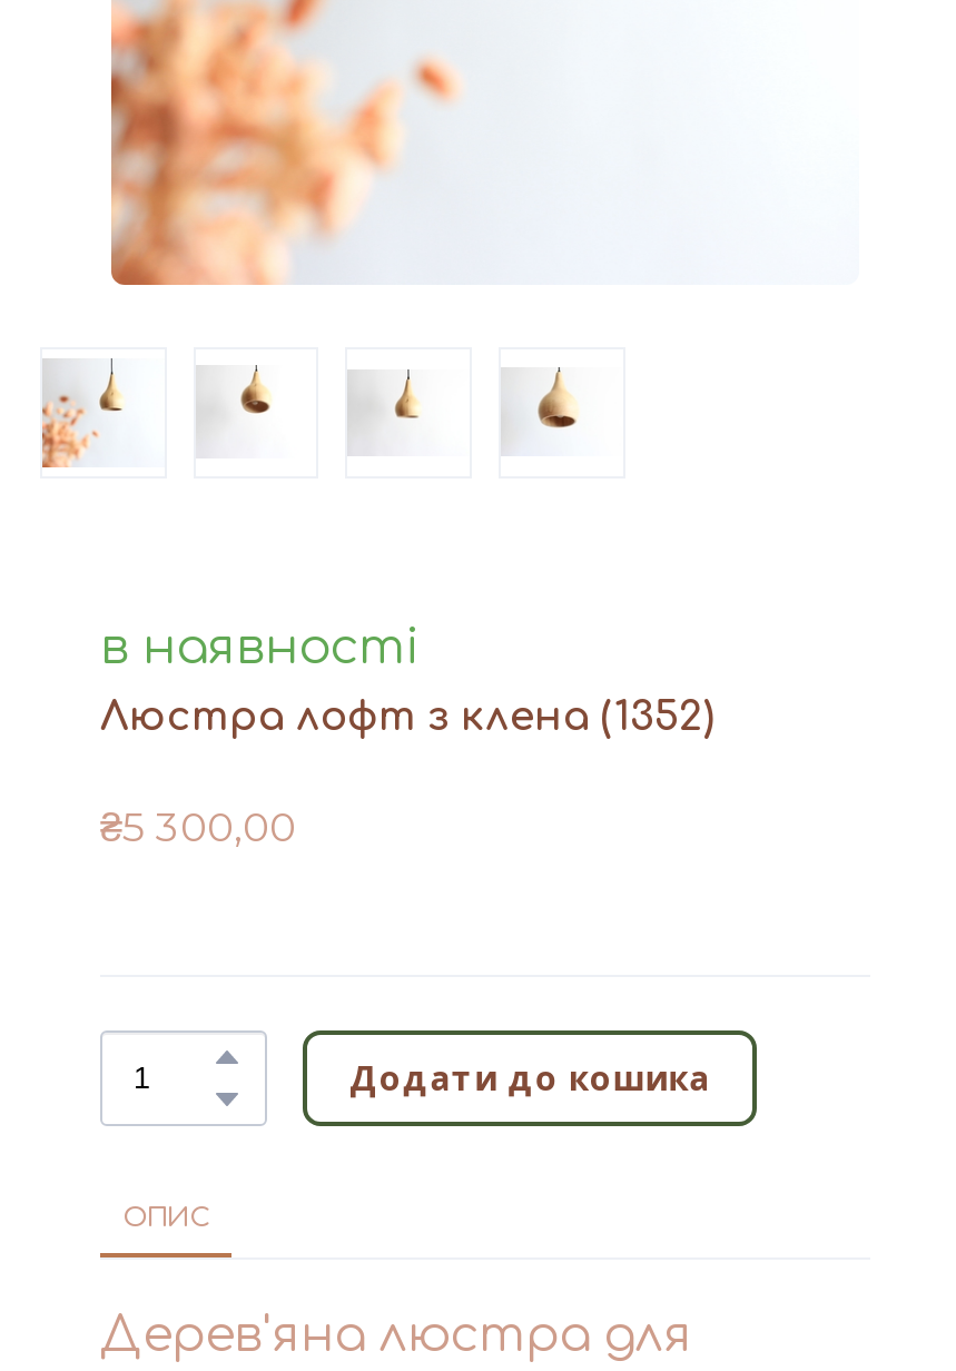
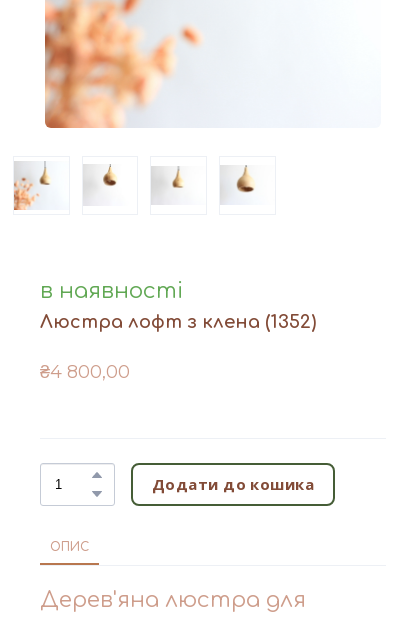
[100,803,296,852] ₴5 300,00 -> [40,361,130,383] ₴4 800,00

